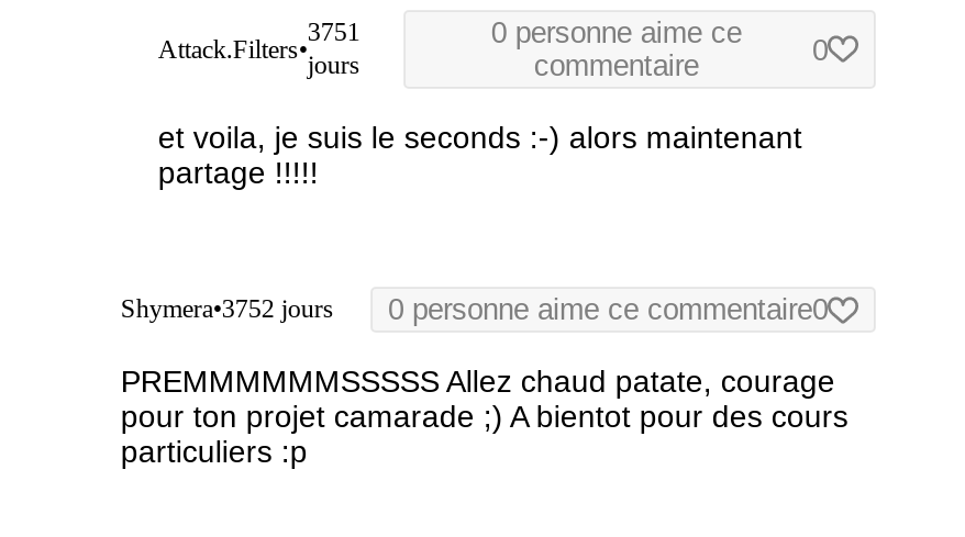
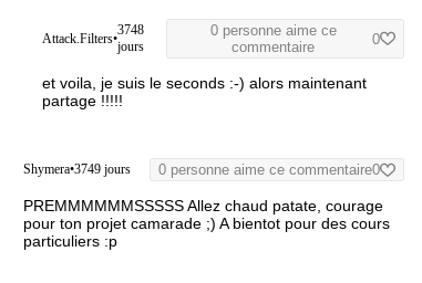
[307,17,360,47] 3751 -> [118,22,144,38] 3748
[121,293,334,324] Shymera•3752 jours -> [24,162,131,177] Shymera•3749 jours

